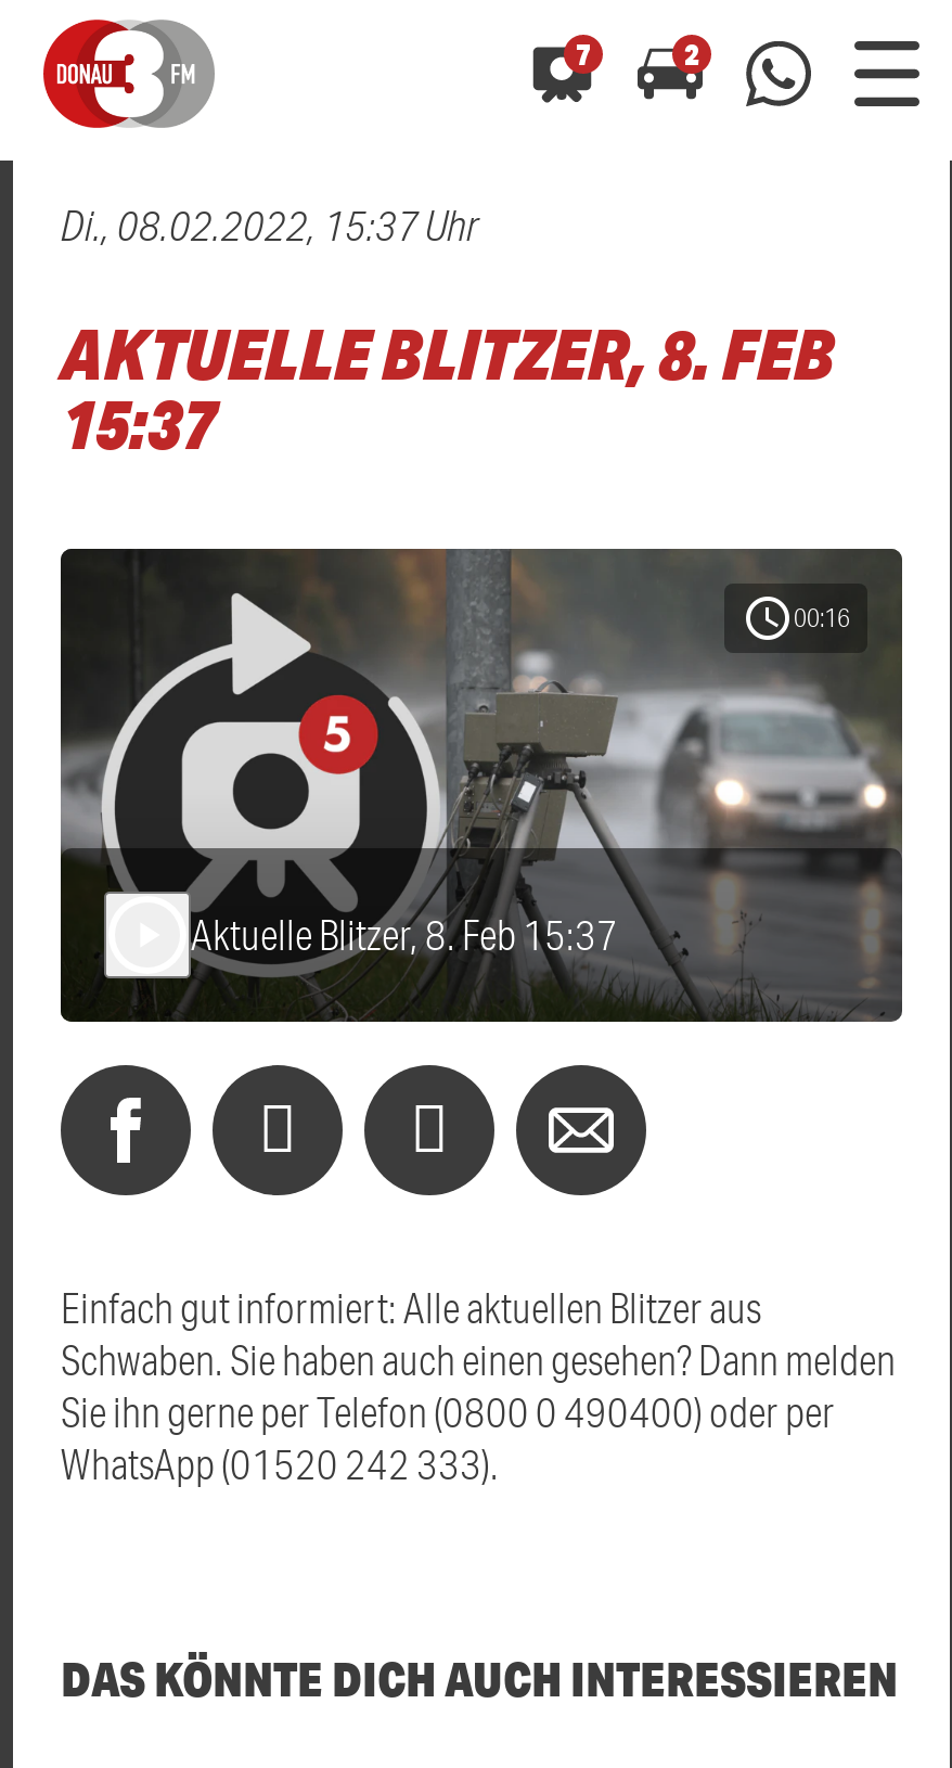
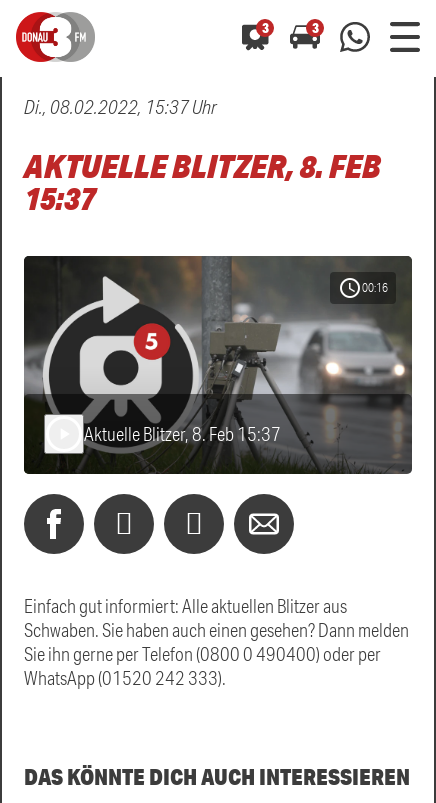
[576,35,591,74] 7 -> [261,19,268,37] 3
[684,35,699,74] 2 -> [311,19,318,37] 3

